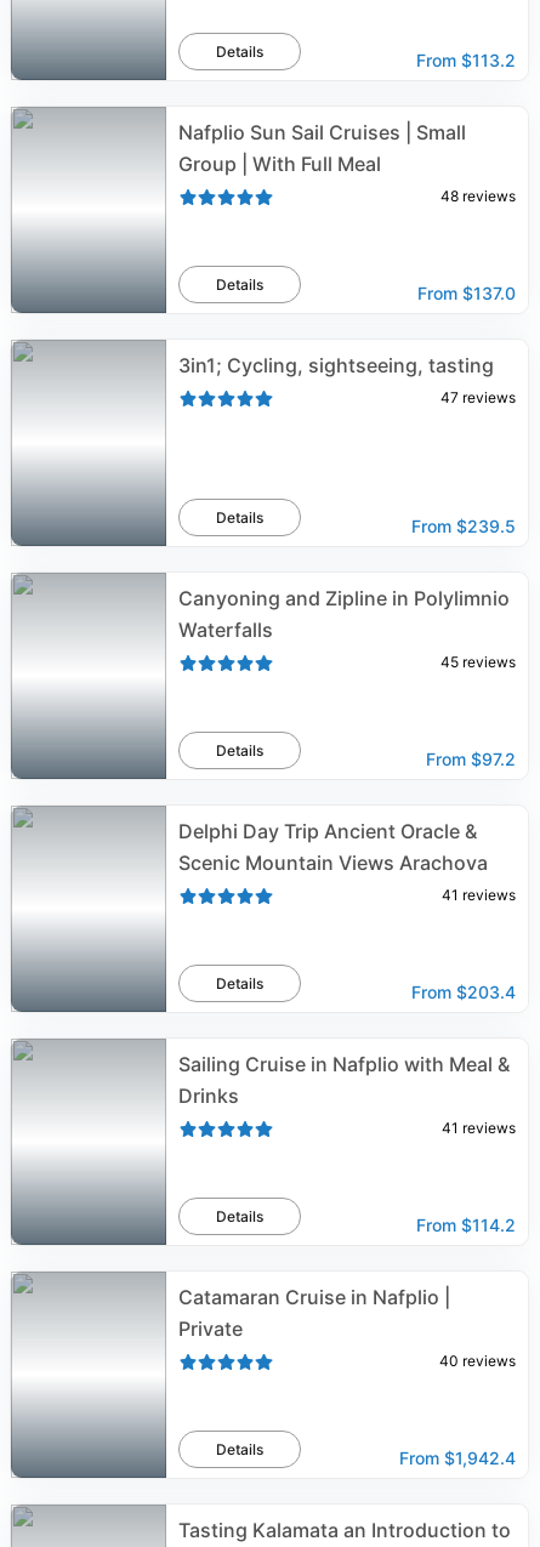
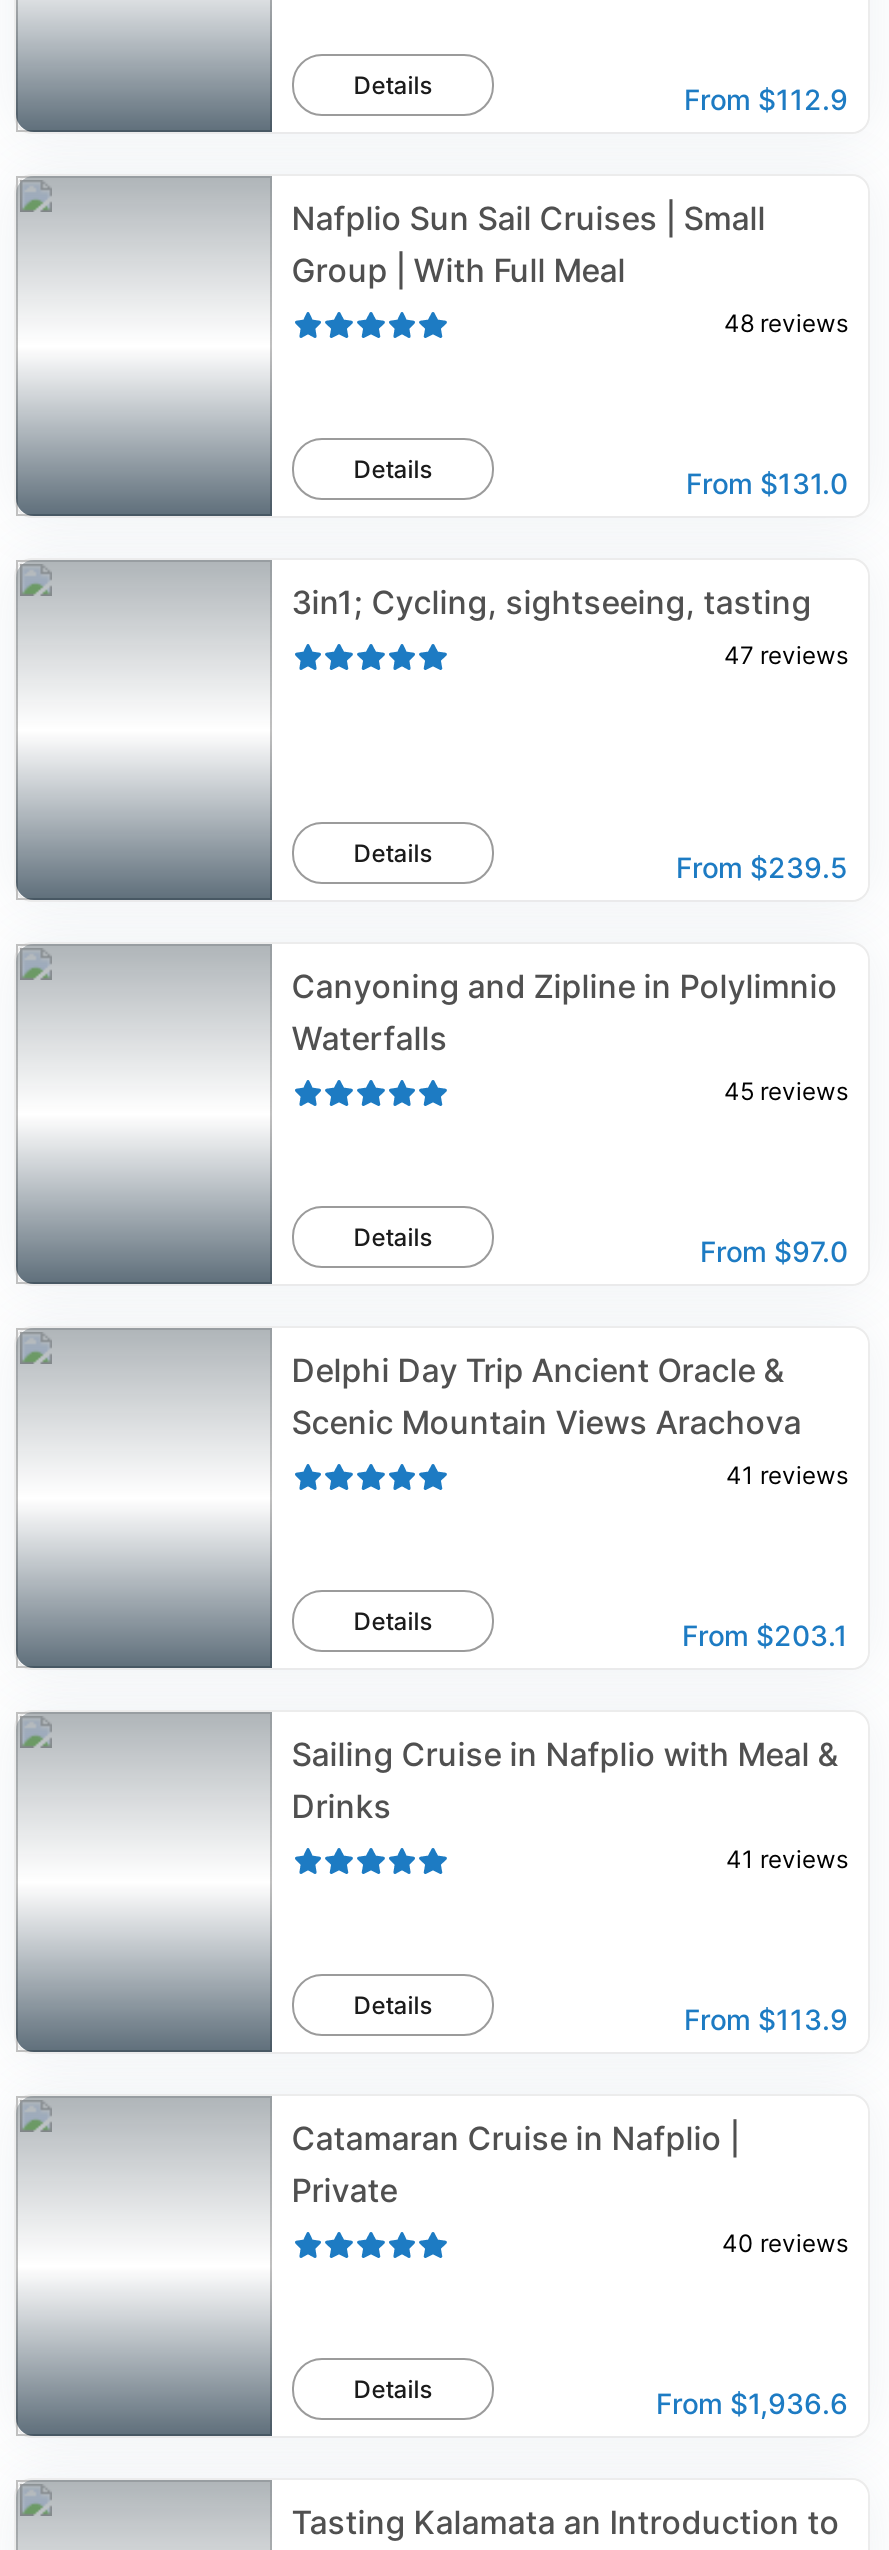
[416,50,516,70] From $113.2 -> [684,82,848,116] From $112.9
[417,283,516,303] From $137.0 -> [686,466,848,500] From $131.0
[426,749,516,769] From $97.2 -> [700,1234,848,1268] From $97.0
[411,982,516,1002] From $203.4 -> [682,1618,848,1652] From $203.1
[416,1215,516,1235] From $114.2 -> [684,2002,848,2036] From $113.9
[399,1448,516,1468] From $1,942.4 -> [656,2386,848,2420] From $1,936.6

